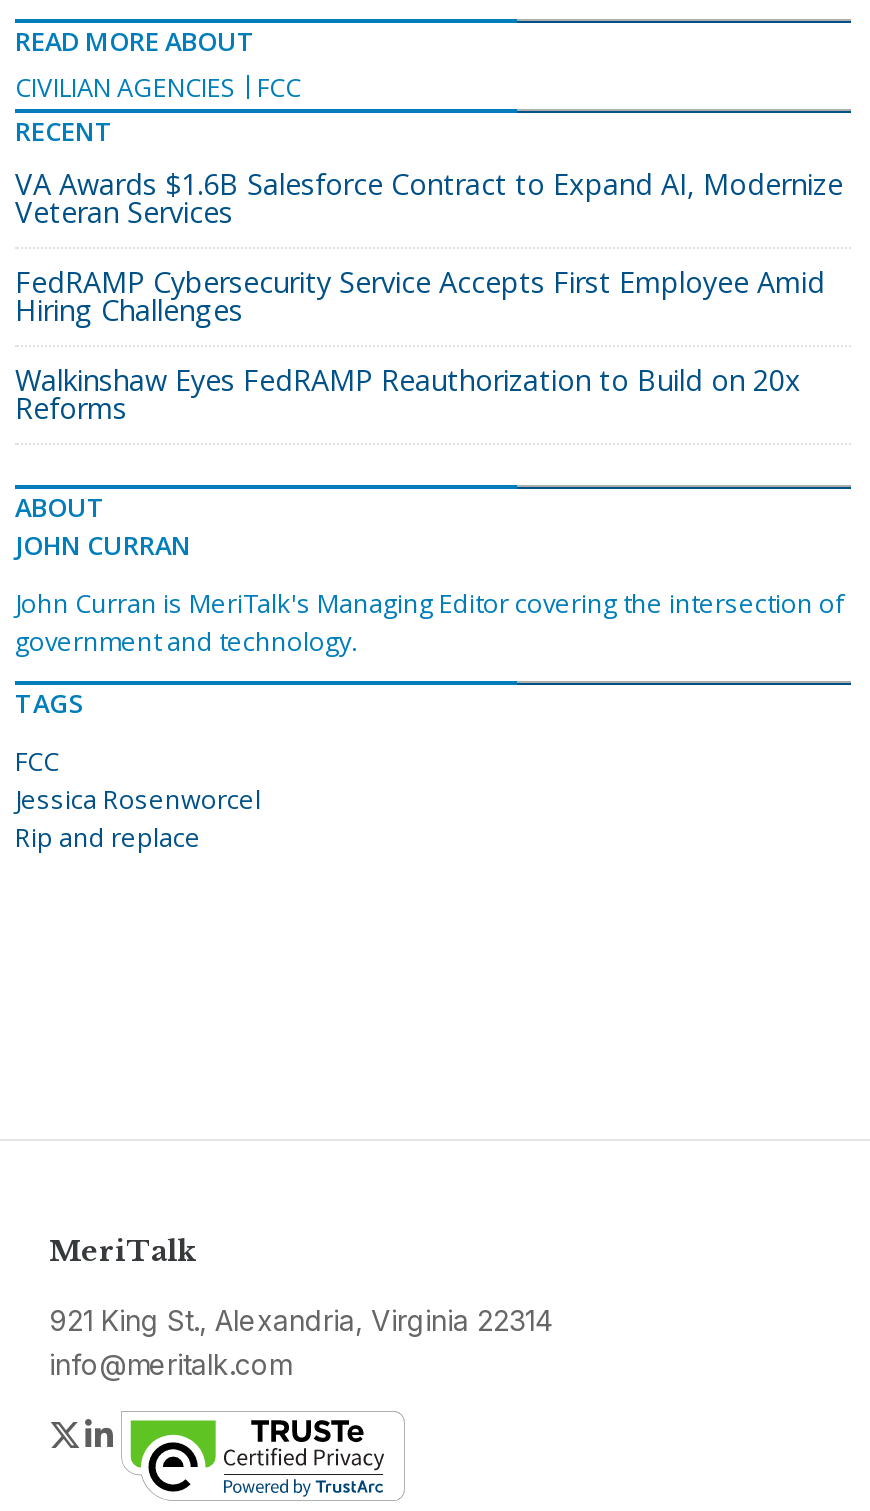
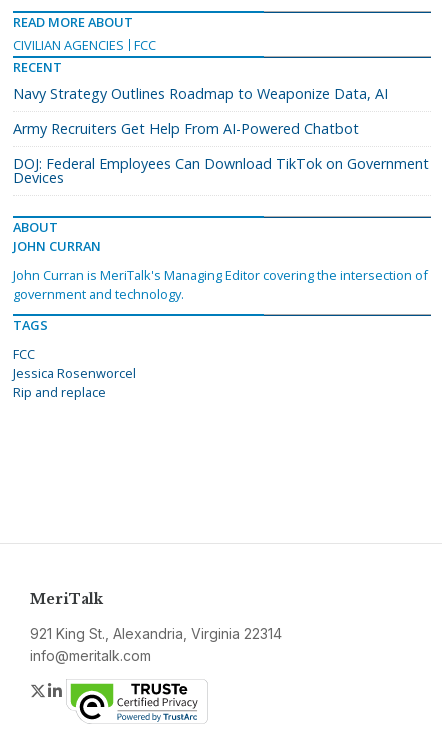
[15,165,843,231] VA Awards $1.6B Salesforce Contract to Expand AI, Modernize | Veteran Services -> [13,84,388,103] Navy Strategy Outlines Roadmap to Weaponize Data, AI
[15,263,825,329] FedRAMP Cybersecurity Service Accepts First Employee Amid | Hiring Challenges -> [13,119,359,138] Army Recruiters Get Help From AI-Powered Chatbot
[15,361,801,427] Walkinshaw Eyes FedRAMP Reauthorization to Build on 20x | Reforms -> [13,154,429,187] DOJ: Federal Employees Can Download TikTok on Government | Devices

